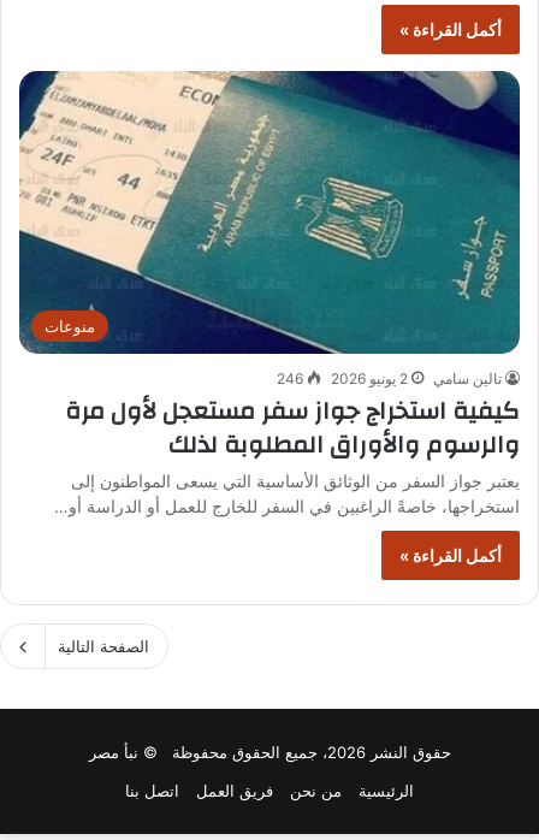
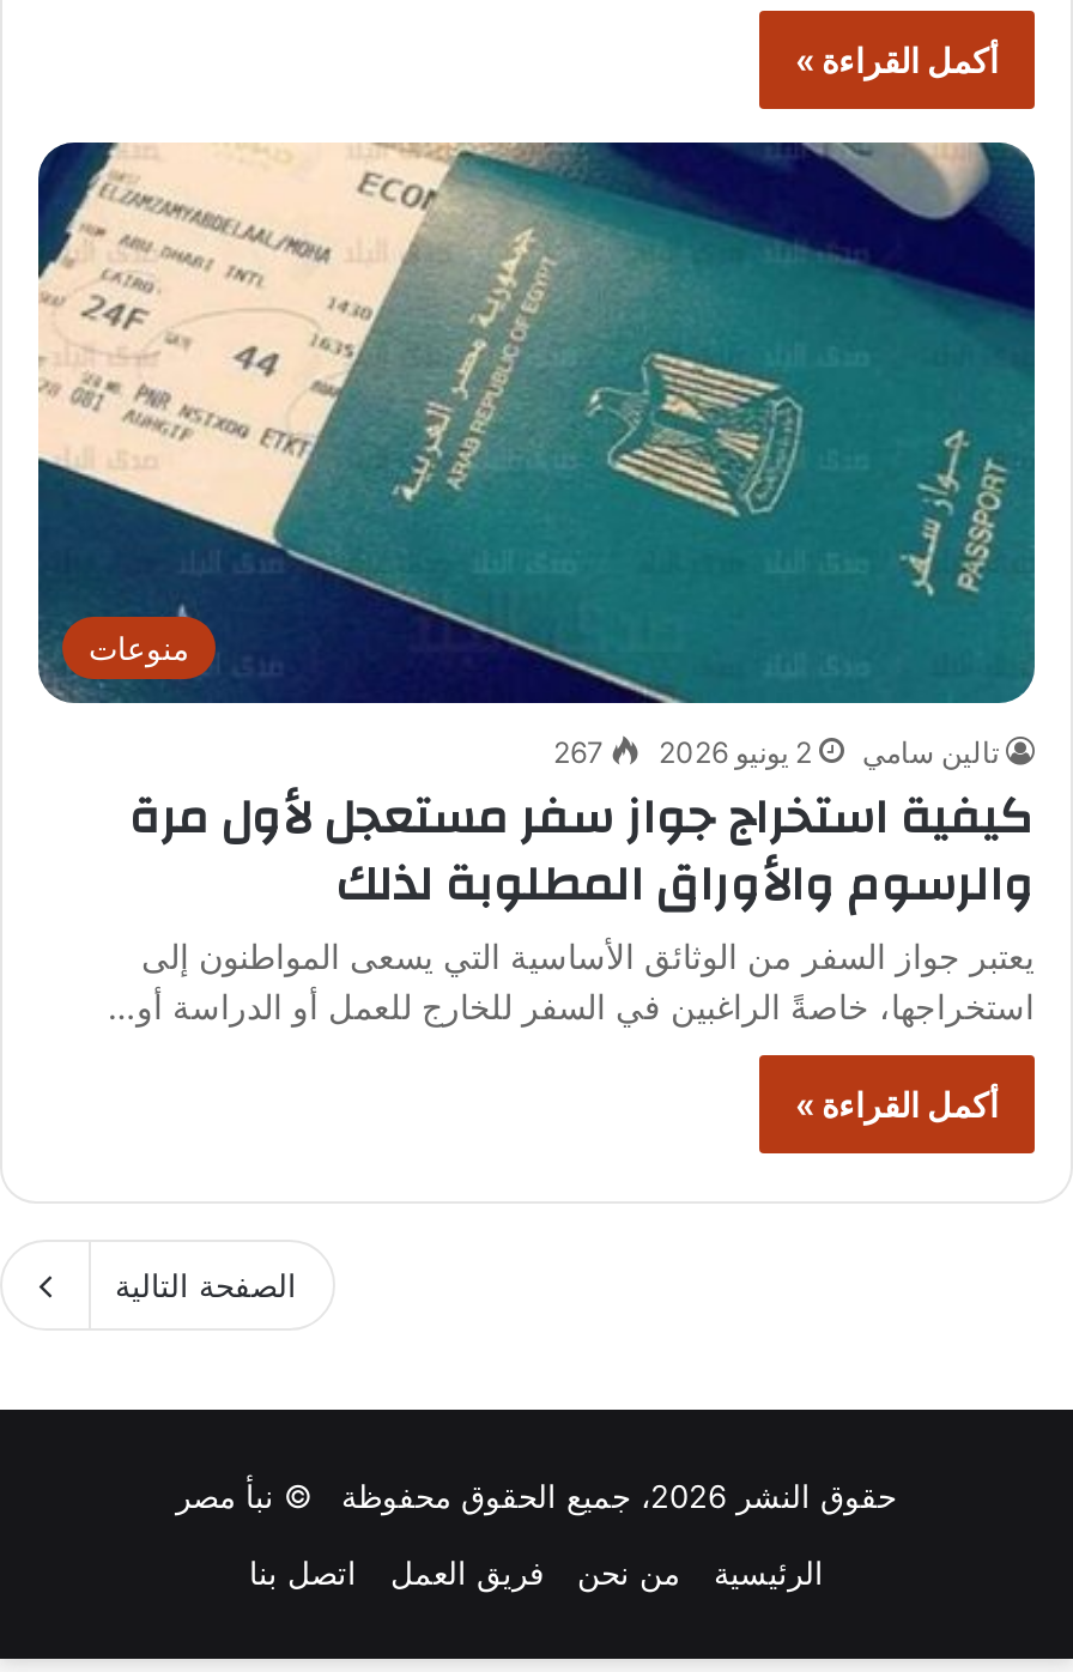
[277,369,303,387] 246 -> [553,735,604,771] 267

